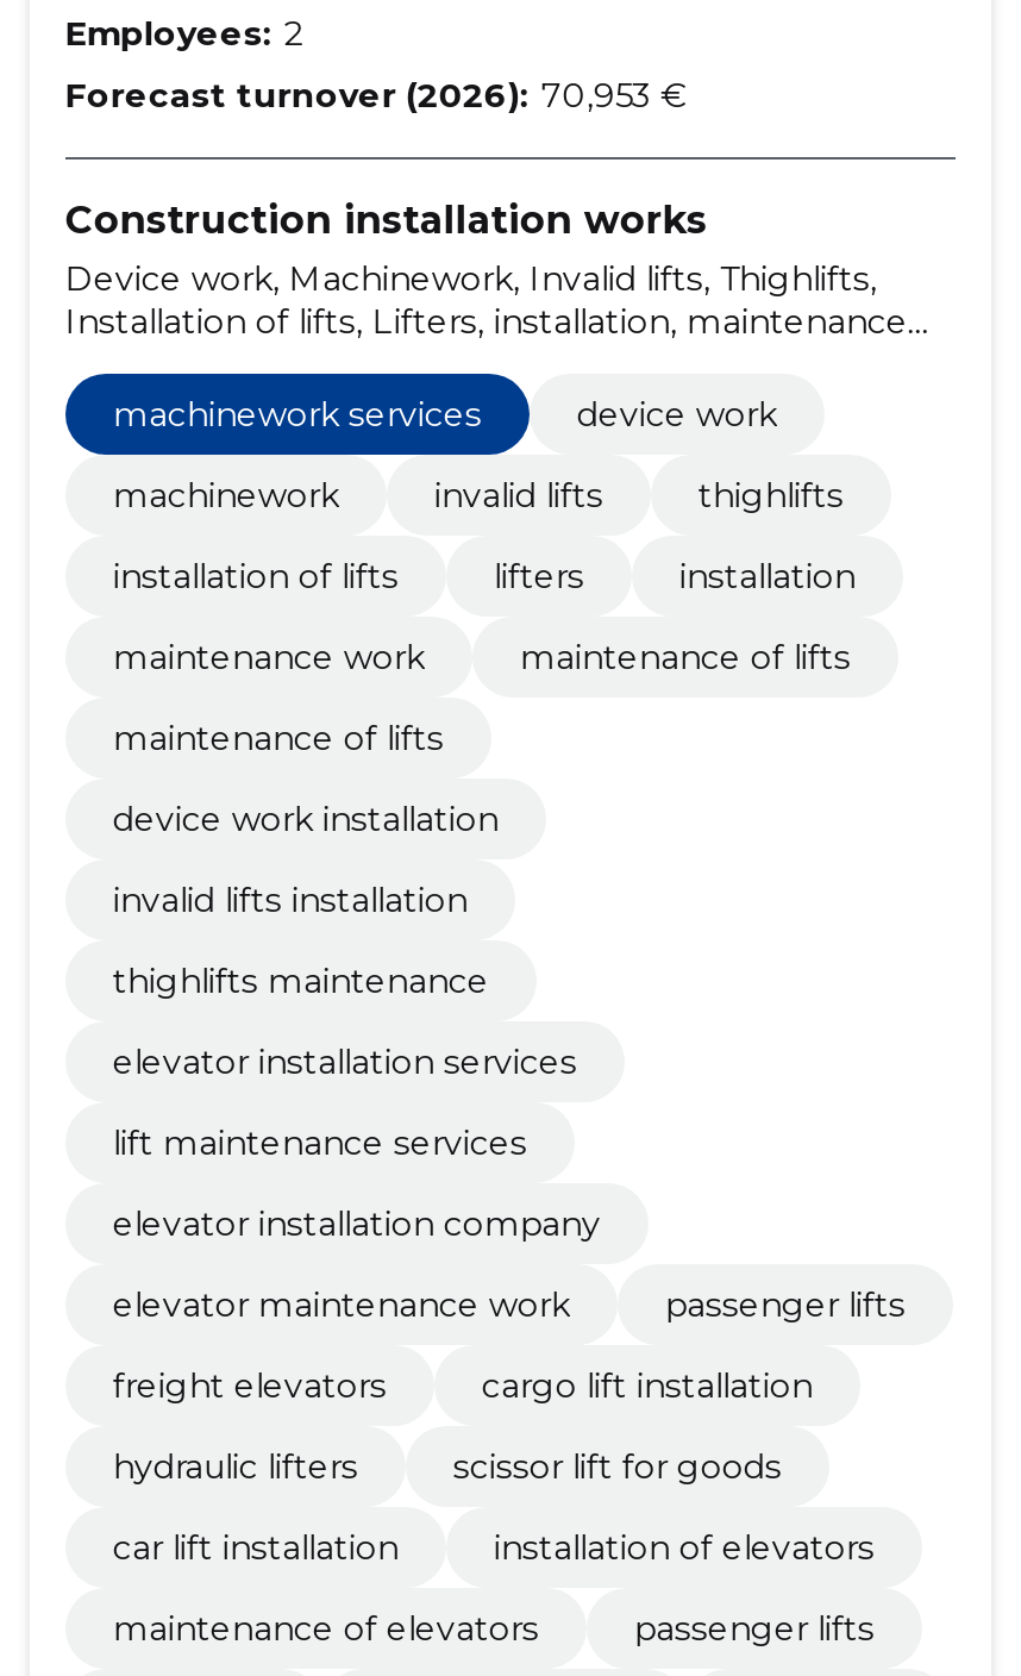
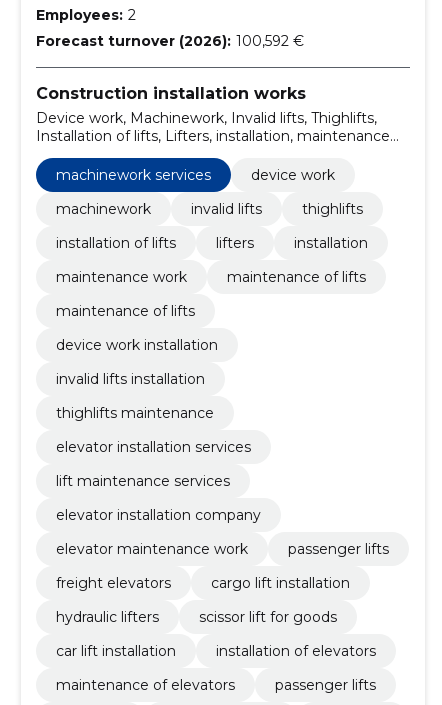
[65,74,686,117] Forecast turnover (2026): 70,953 € -> [36,32,304,50] Forecast turnover (2026): 100,592 €

